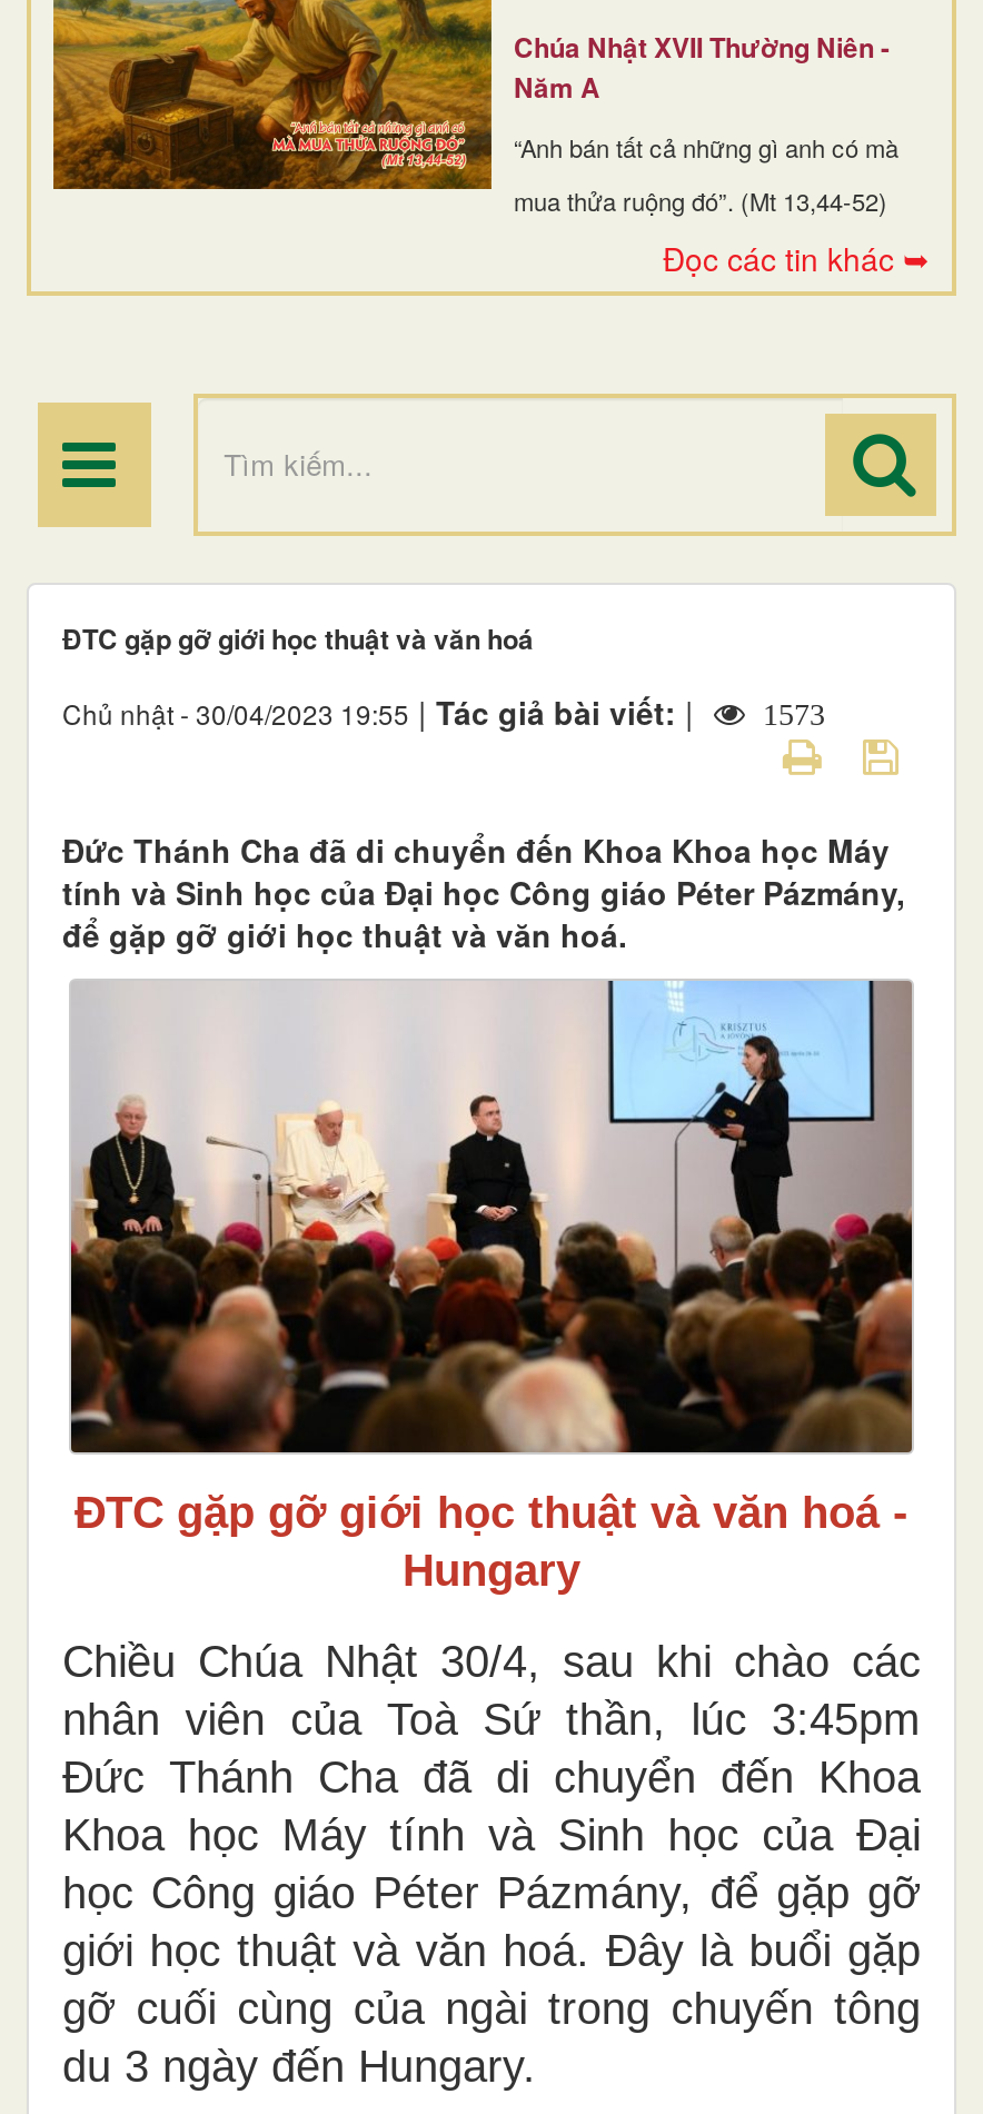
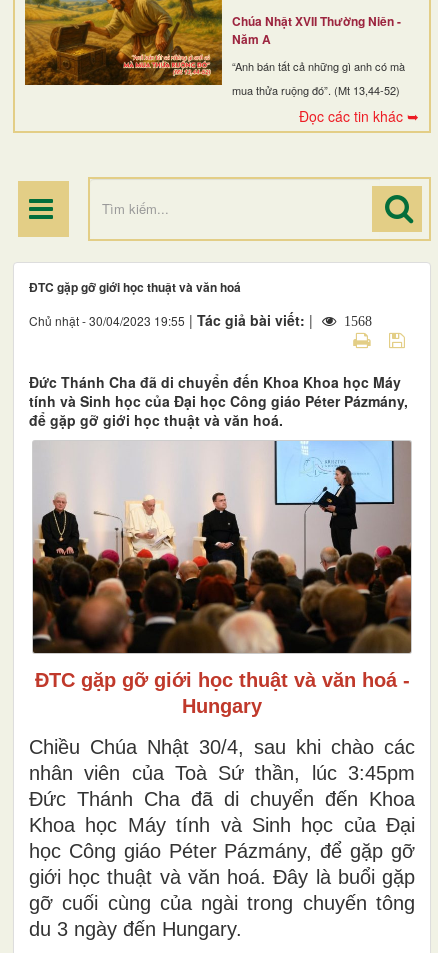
[745,697,825,728] 1573 -> [336,313,372,327] 1568

